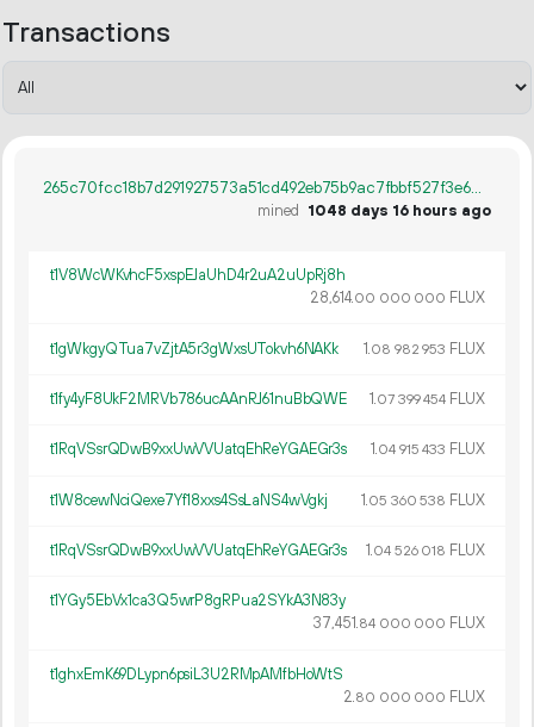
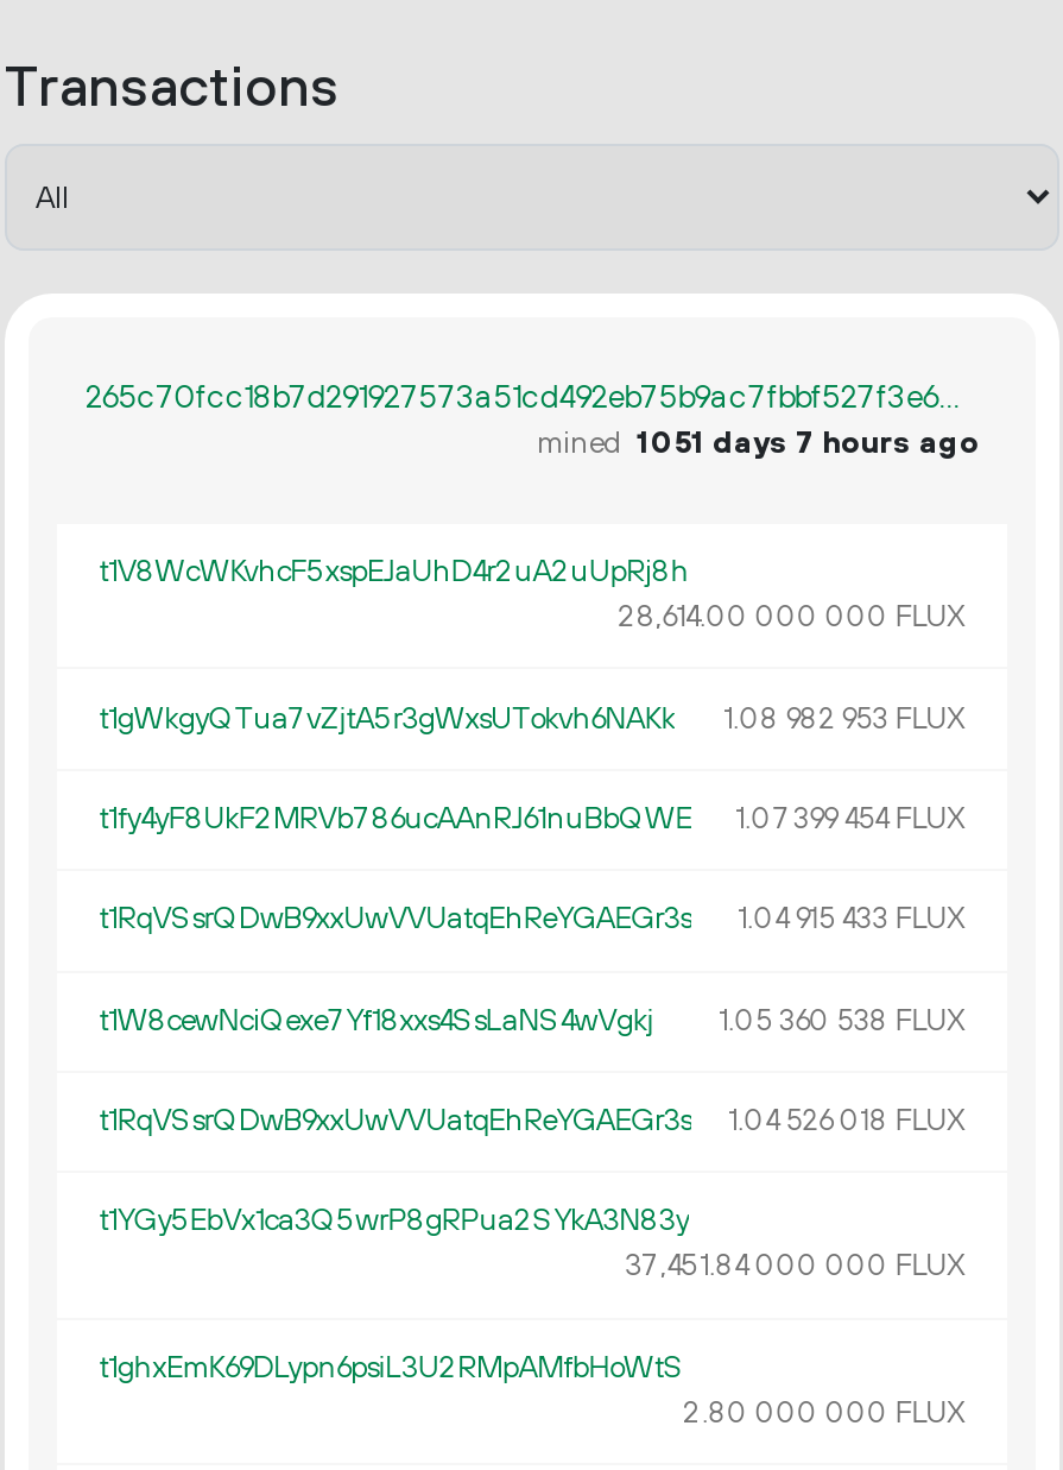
[257,201,491,220] mined 1048 days 16 hours ago -> [537,424,979,462] mined 1051 days 7 hours ago

